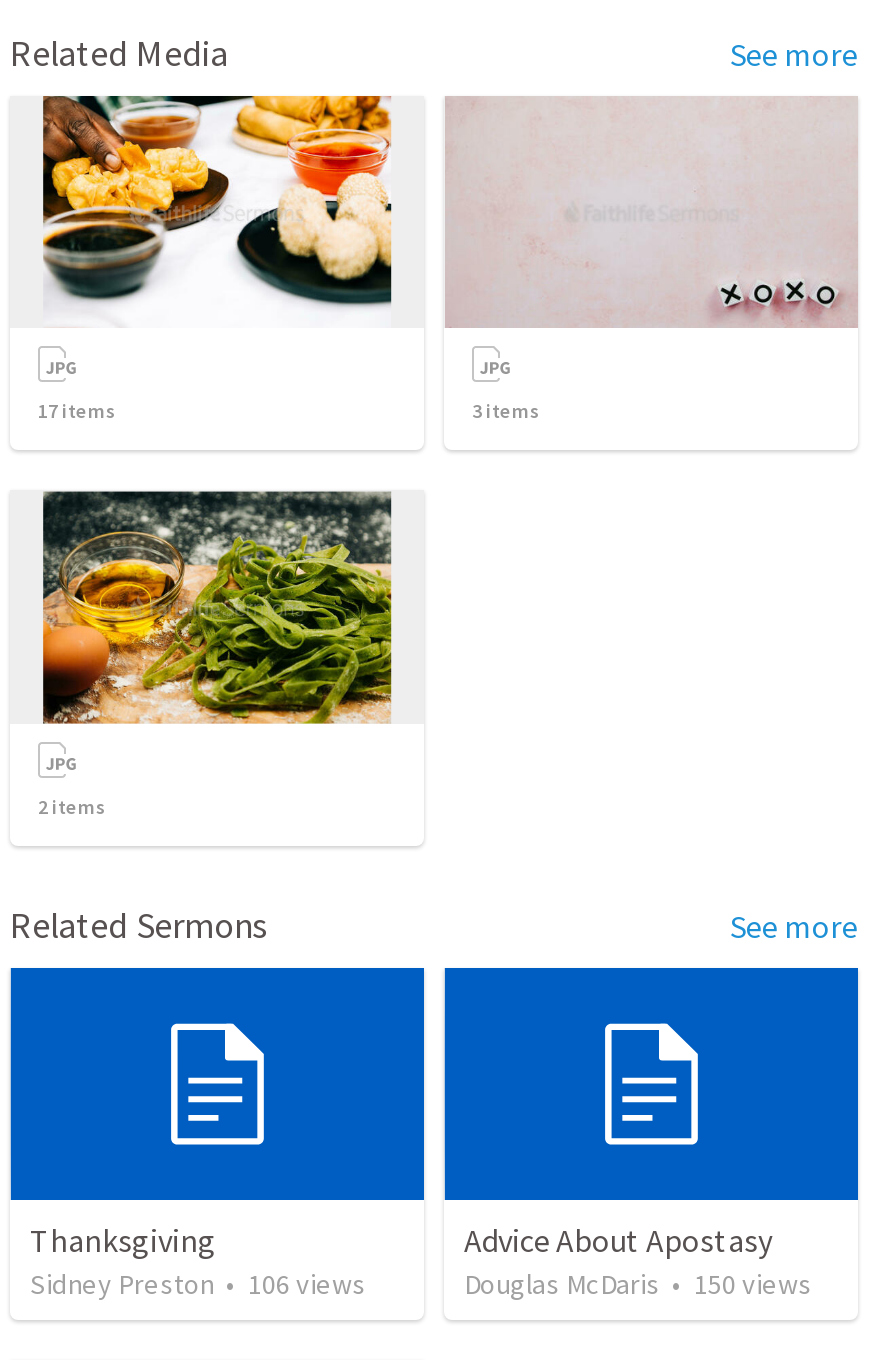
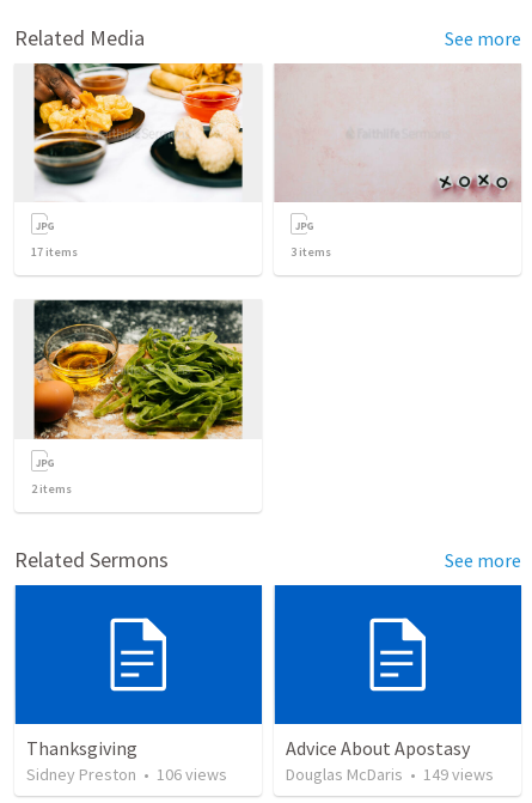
[464,1267,812,1303] Douglas McDaris • 150 views -> [286,764,494,785] Douglas McDaris • 149 views

